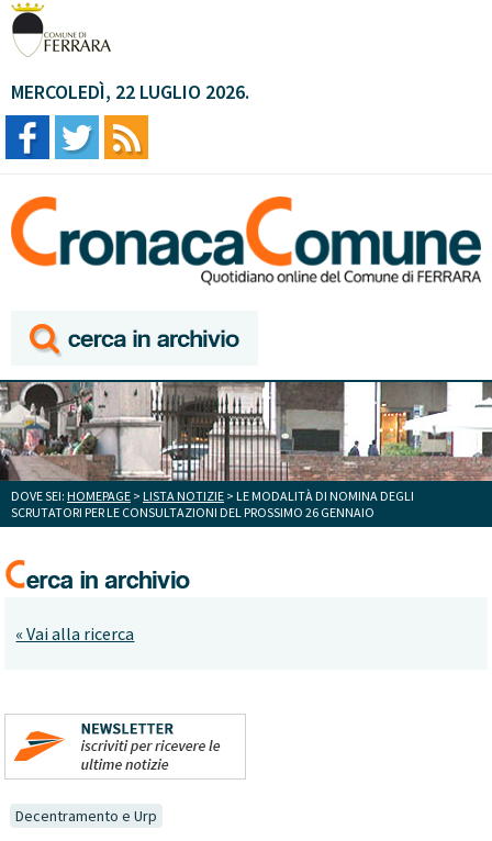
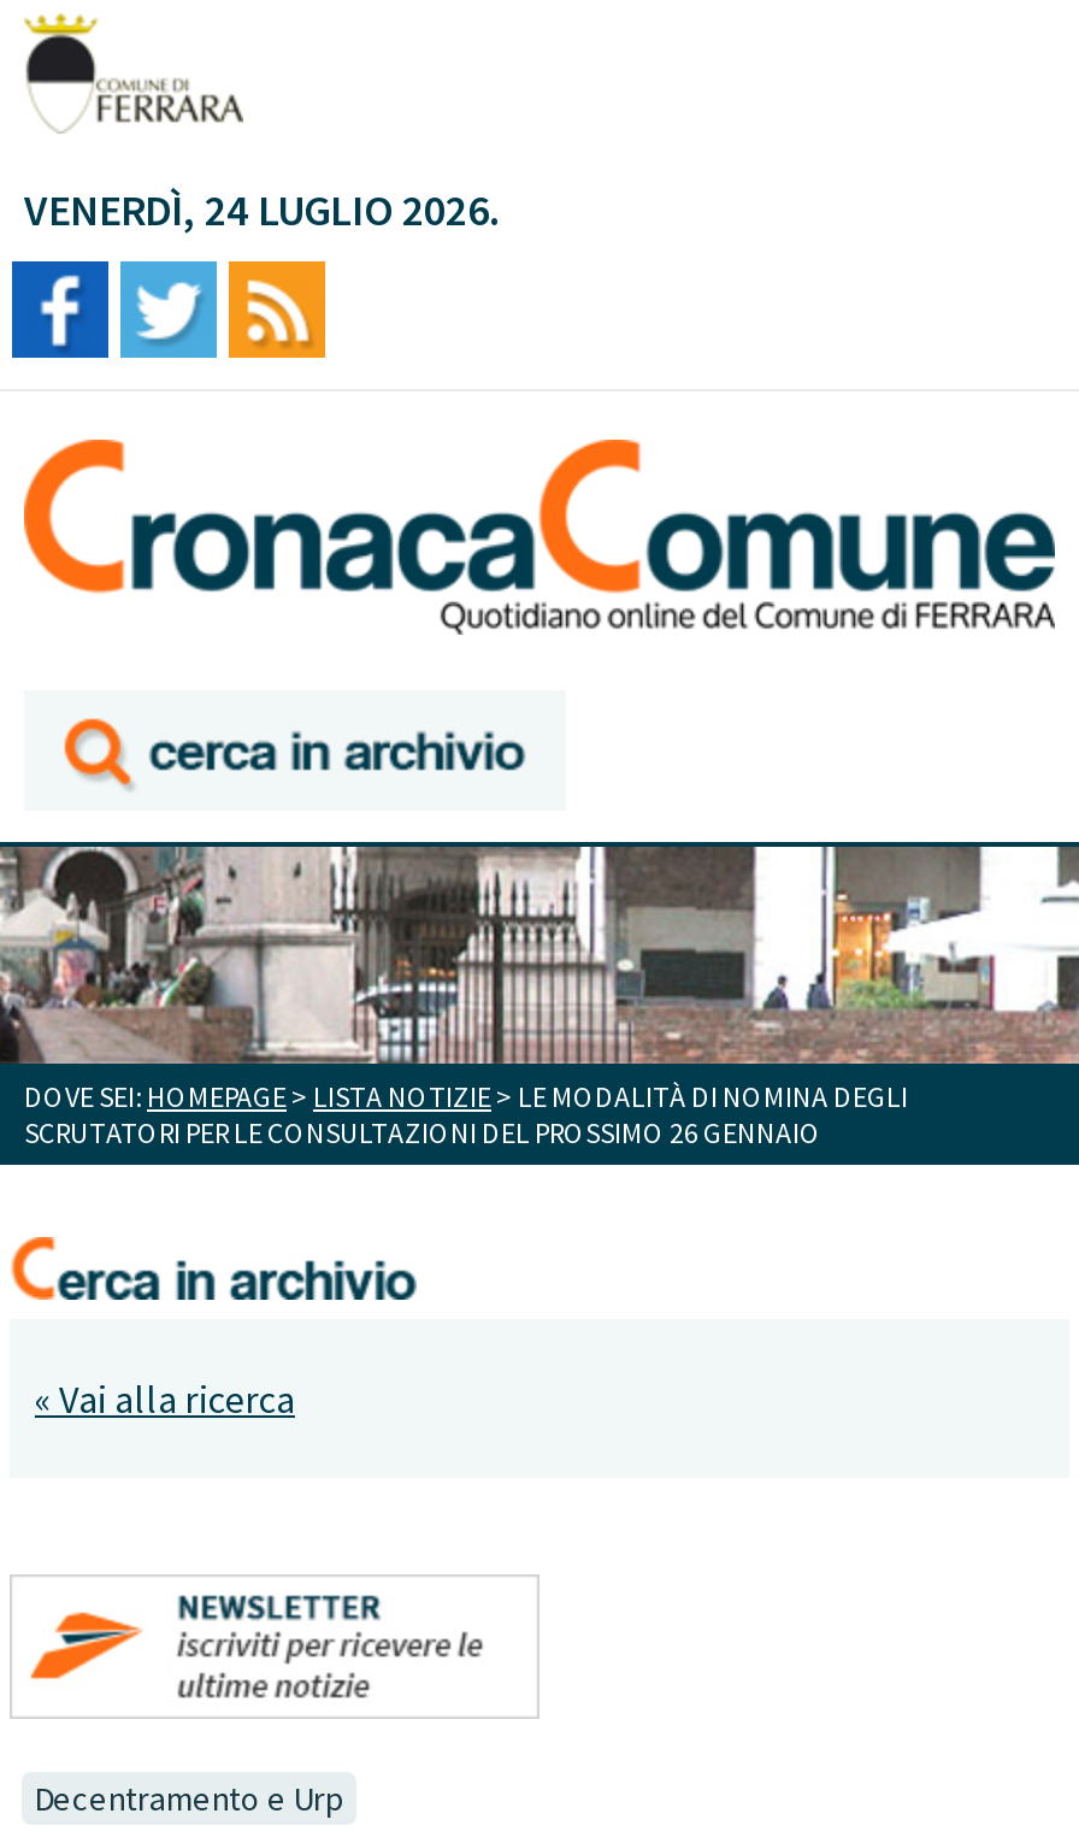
[11,79,249,104] MERCOLEDÌ, 22 LUGLIO 2026. -> [24,182,499,237] VENERDÌ, 24 LUGLIO 2026.

